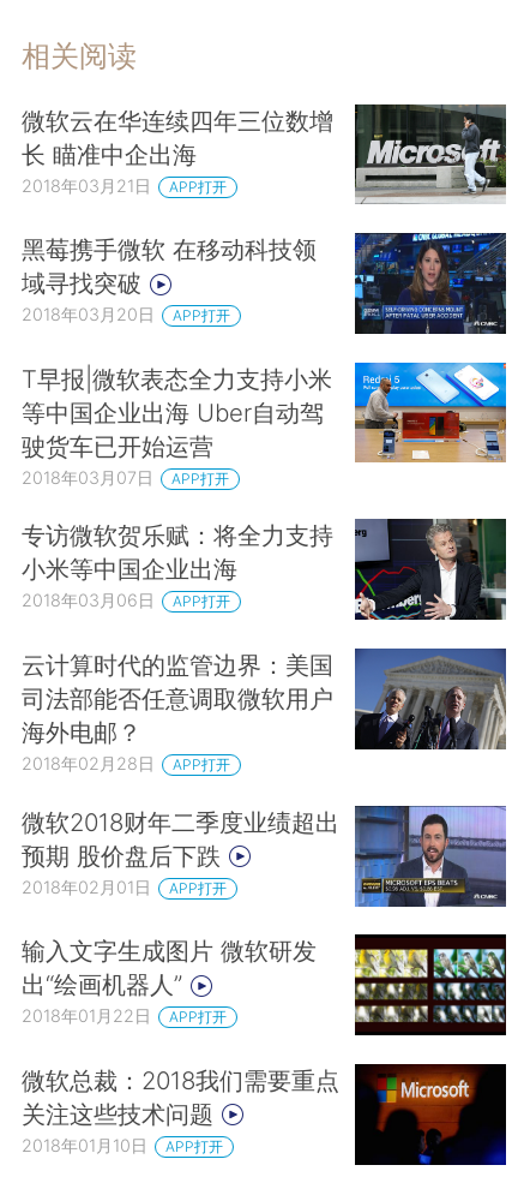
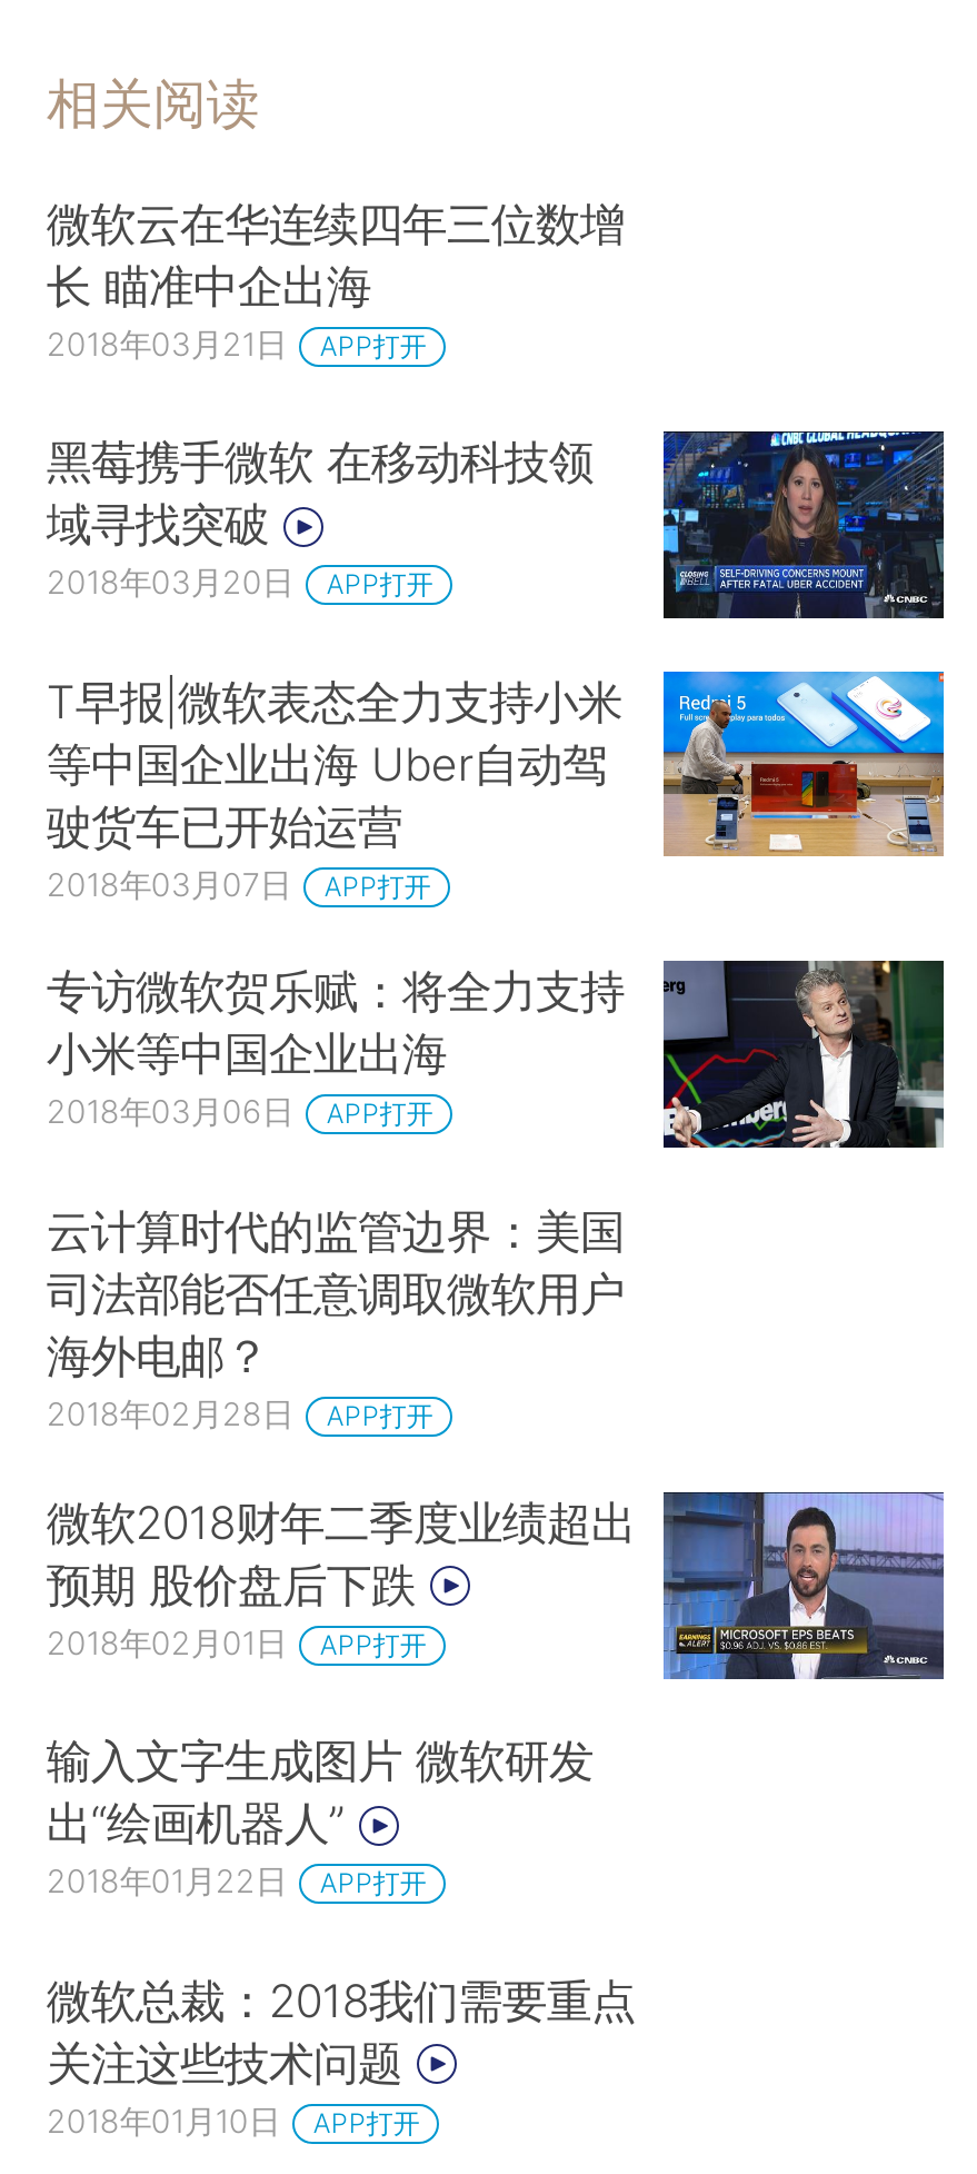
[354,103,507,205] [image] -> none
[354,647,507,751] [image] -> none
[354,933,507,1036] [image] -> none
[354,1063,507,1166] [image] -> none

